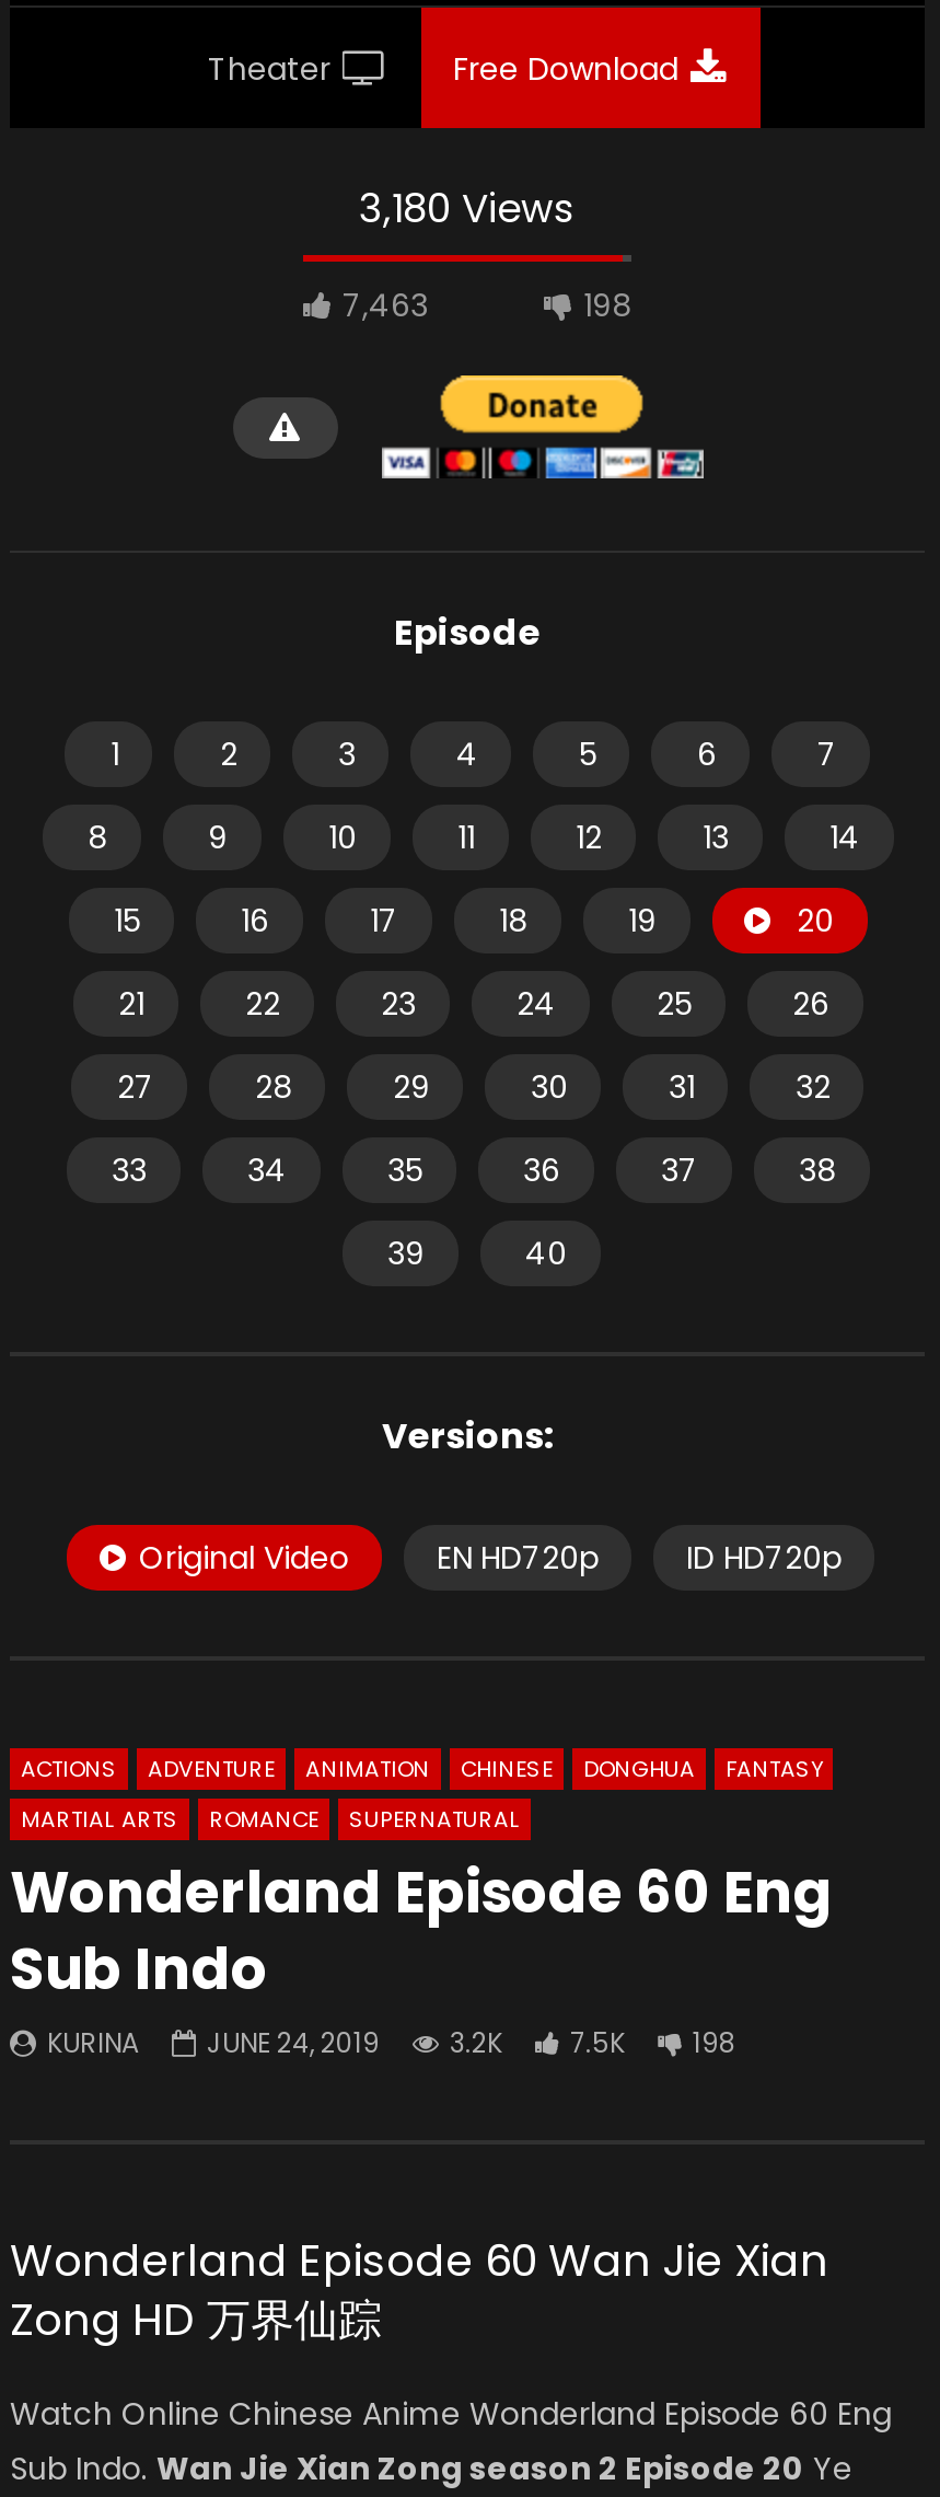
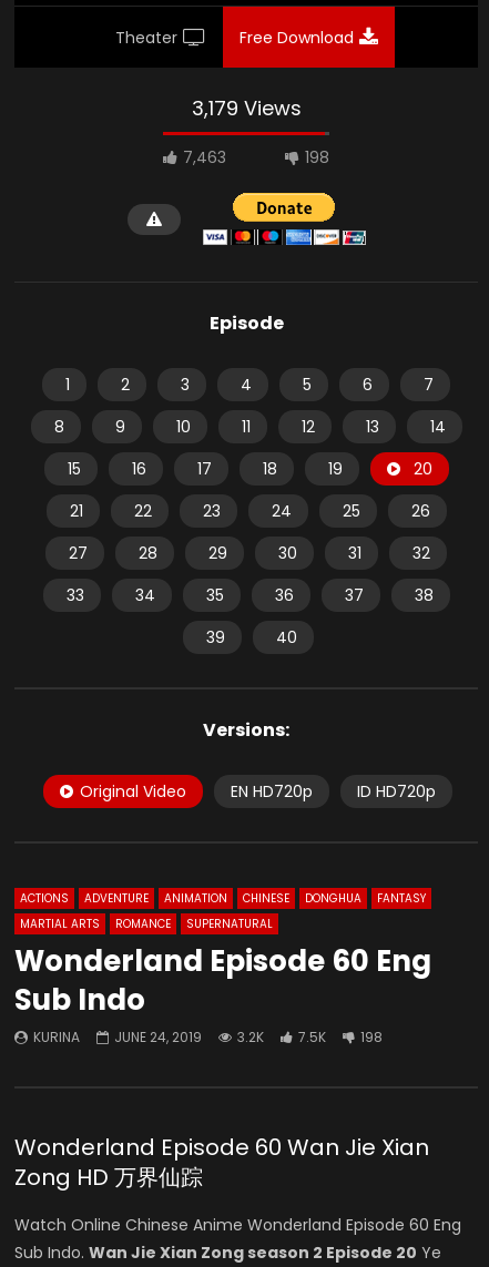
[359,181,576,236] 3,180 Views -> [191,94,301,122] 3,179 Views

